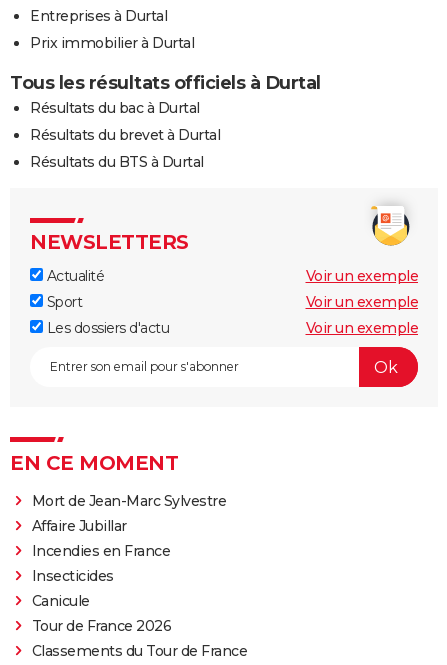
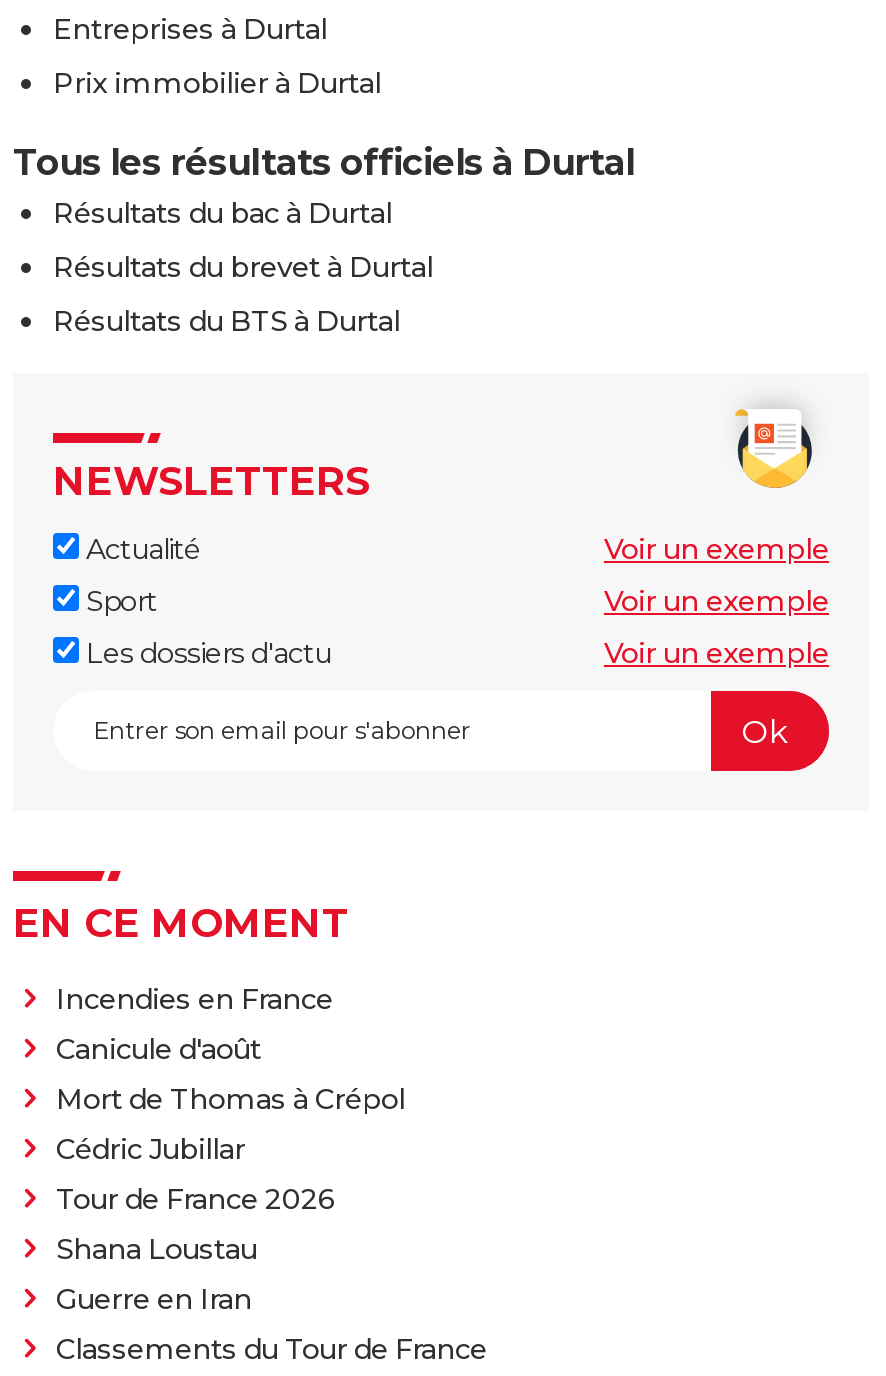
[31,492,226,535] Mort de Jean-Marc Sylvestre | Affaire Jubillar -> none
moved [31,542,170,560] -> [56,981,333,1017]: Incendies en France
[31,567,113,610] Insecticides | Canicule -> [56,1031,405,1167] Canicule d'août | Mort de Thomas à Crépol | Cédric Jubillar
moved [31,617,171,635] -> [56,1181,335,1217]: Tour de France 2026
none -> [56,1231,257,1317] Shana Loustau | Guerre en Iran

